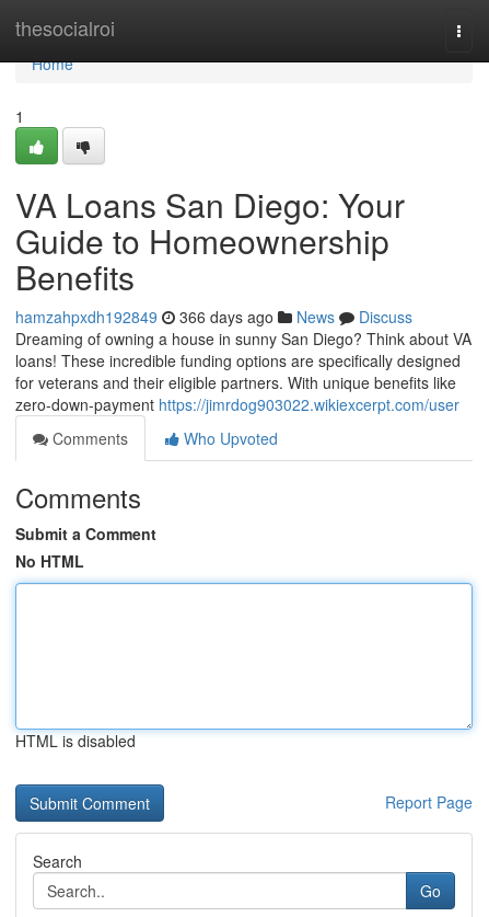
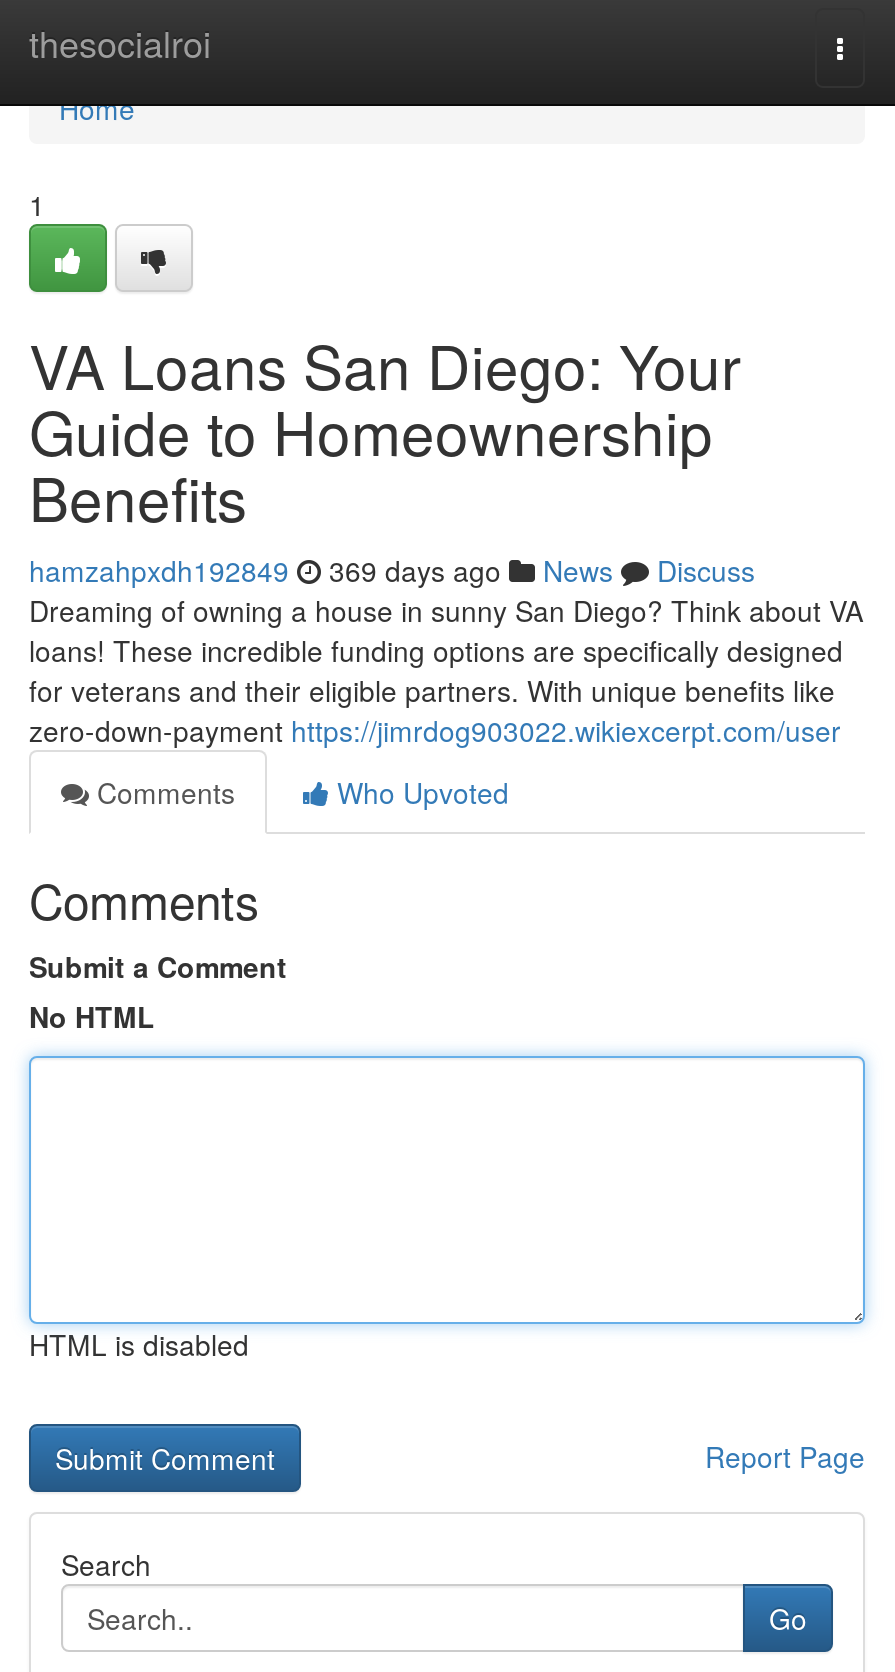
[15,306,412,328] hamzahpxdh192849 366 days ago News Discuss -> [29,550,755,590] hamzahpxdh192849 369 days ago News Discuss

